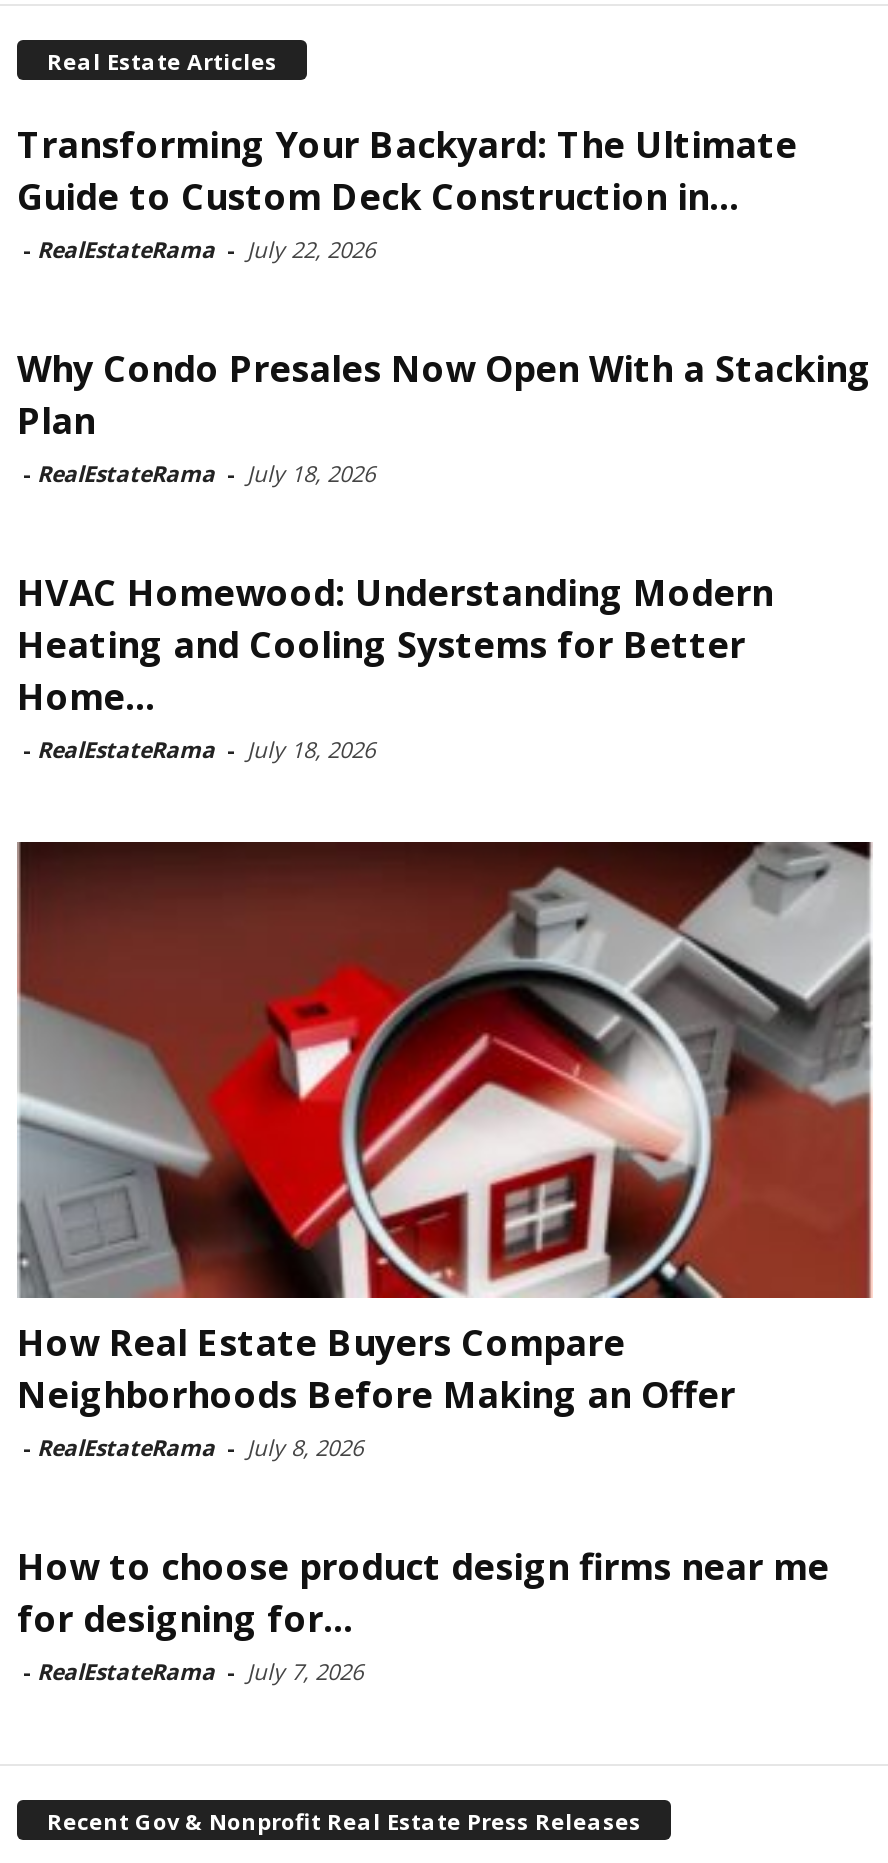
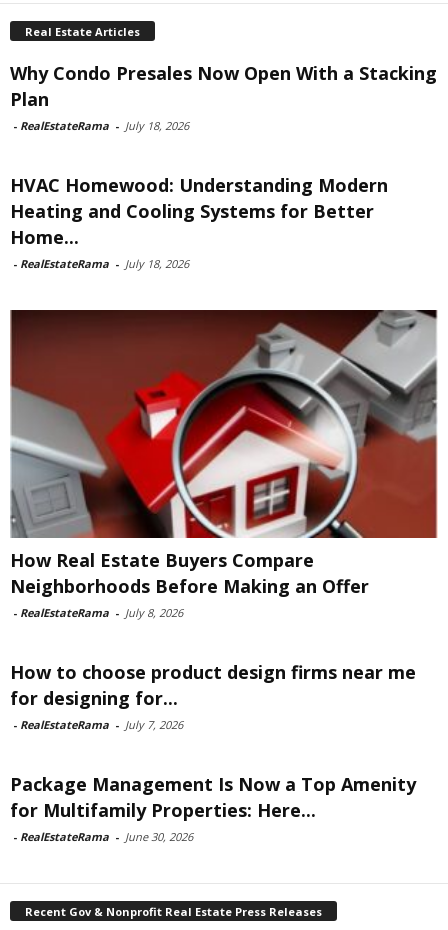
[17,120,797,264] Transforming Your Backyard: The Ultimate | Guide to Custom Deck Construction in... | - RealEstateRama - July 22, 2026 -> none
moved [15,344,875,1686] -> [9,61,439,732]: [image] | Why Condo Presales Now Open With a Stacking | Plan | ... | for designing for... | - RealEstateRama - July 7, 2026
none -> [10,772,416,844] Package Management Is Now a Top Amenity | for Multifamily Properties: Here... | - RealEstateRama - June 30, 2026

